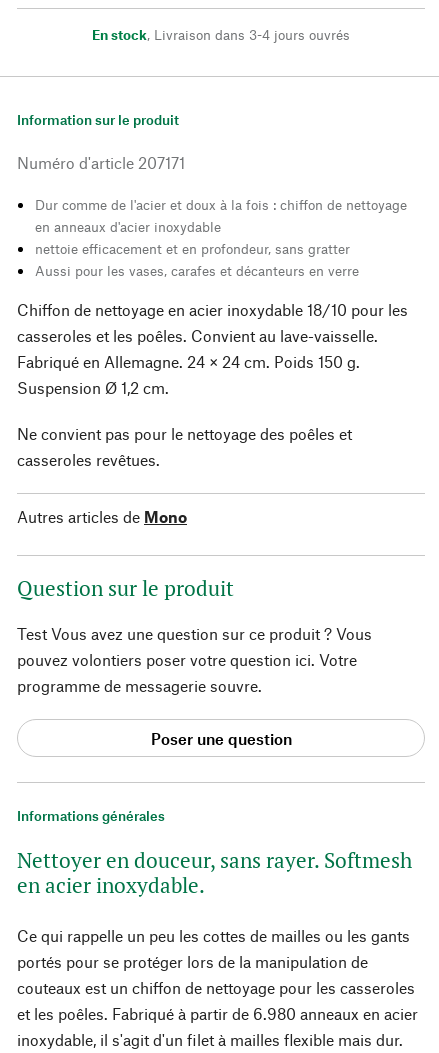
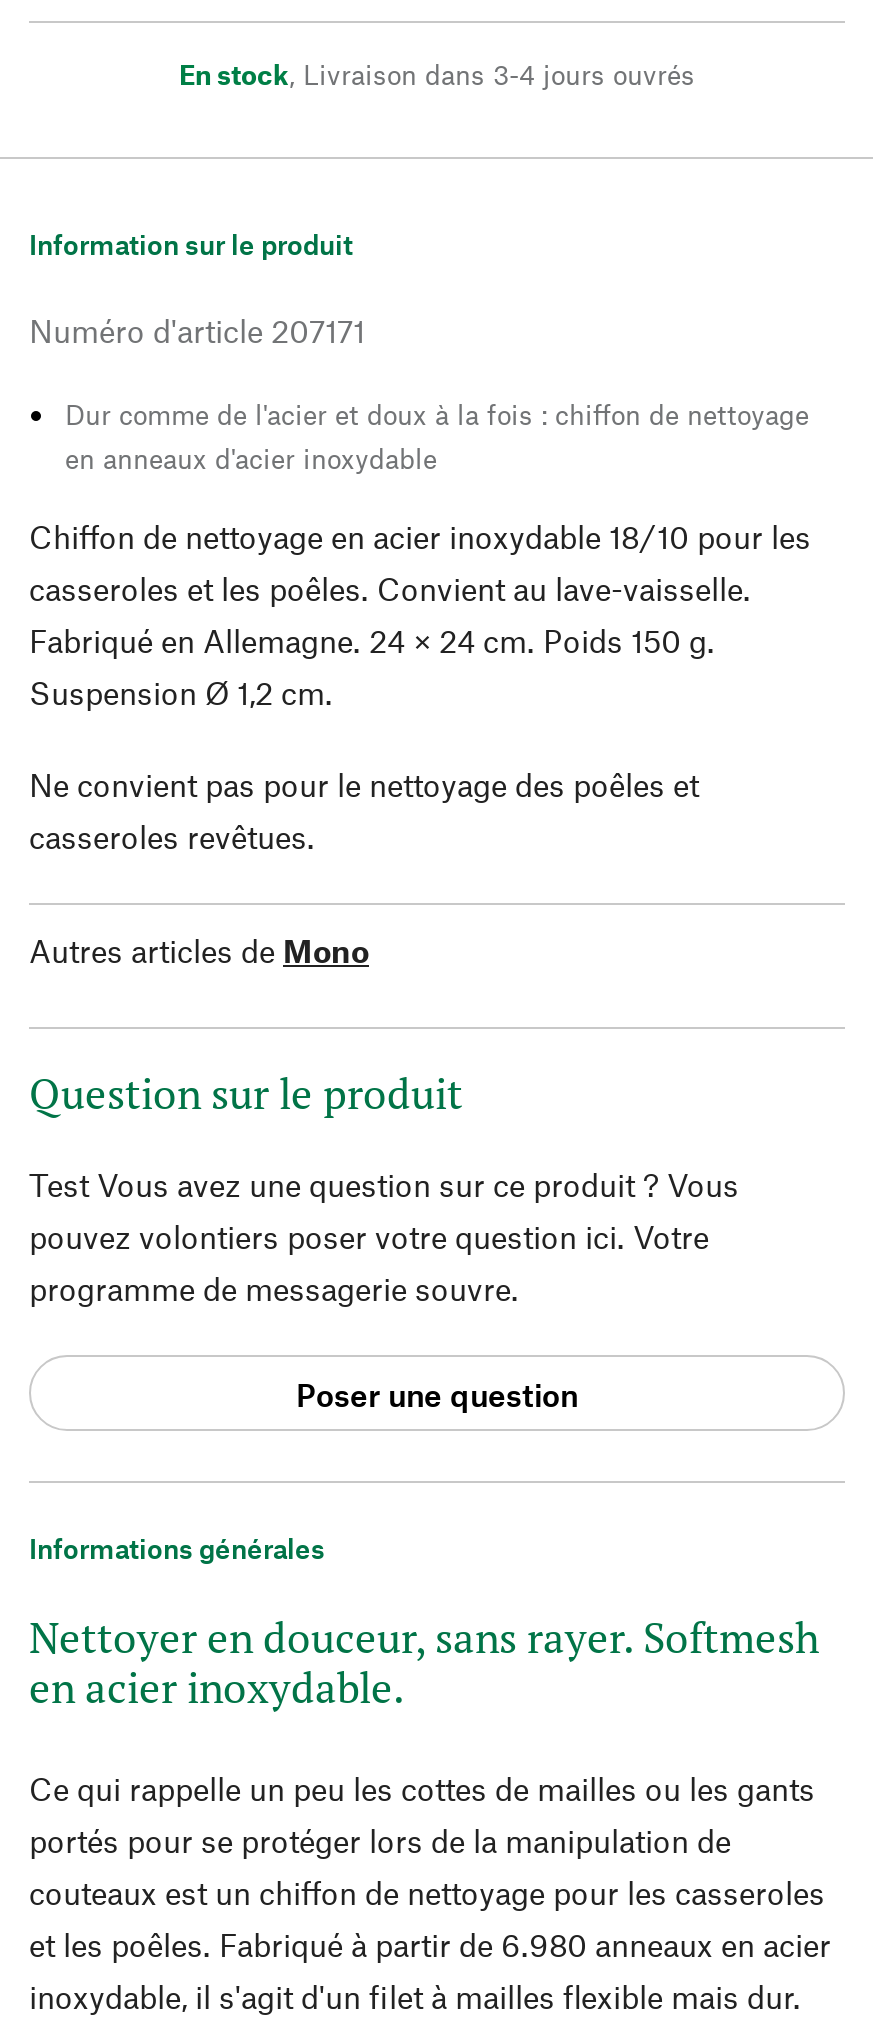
[35,240,359,279] nettoie efficacement et en profondeur, sans gratter | Aussi pour les vases, carafes et décanteurs en verre -> none

